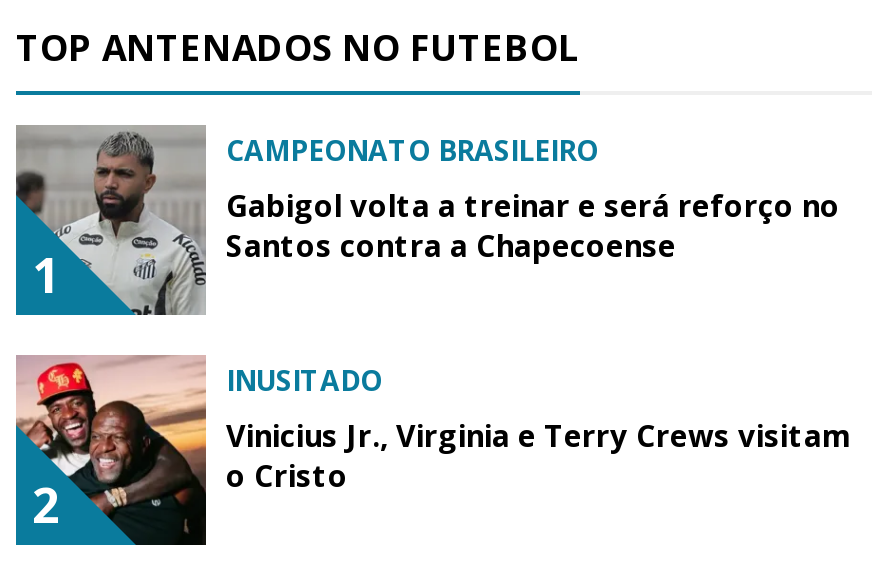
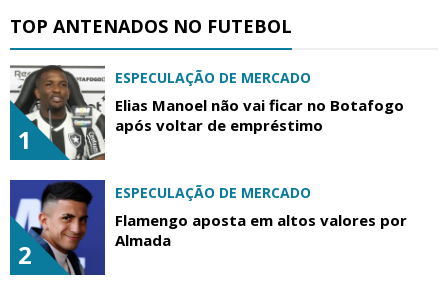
[14,128,840,318] [image] | CAMPEONATO BRASILEIRO | Gabigol volta a treinar e será reforço no | Santos contra a Chapecoense -> [10,65,404,161] [image] | ESPECULAÇÃO DE MERCADO | Elias Manoel não vai ficar no Botafogo | após voltar de empréstimo
[14,354,850,548] [image] | INUSITADO | Vinicius Jr., Virginia e Terry Crews visitam | o Cristo -> [9,179,407,276] [image] | ESPECULAÇÃO DE MERCADO | Flamengo aposta em altos valores por | Almada

